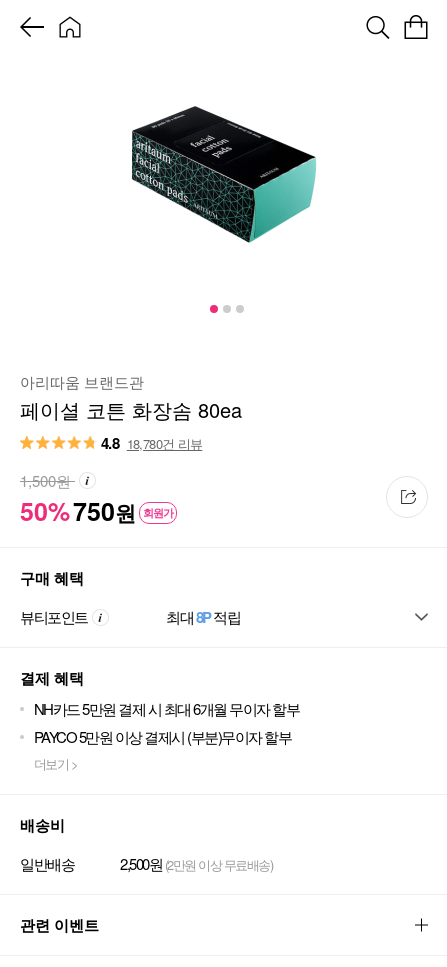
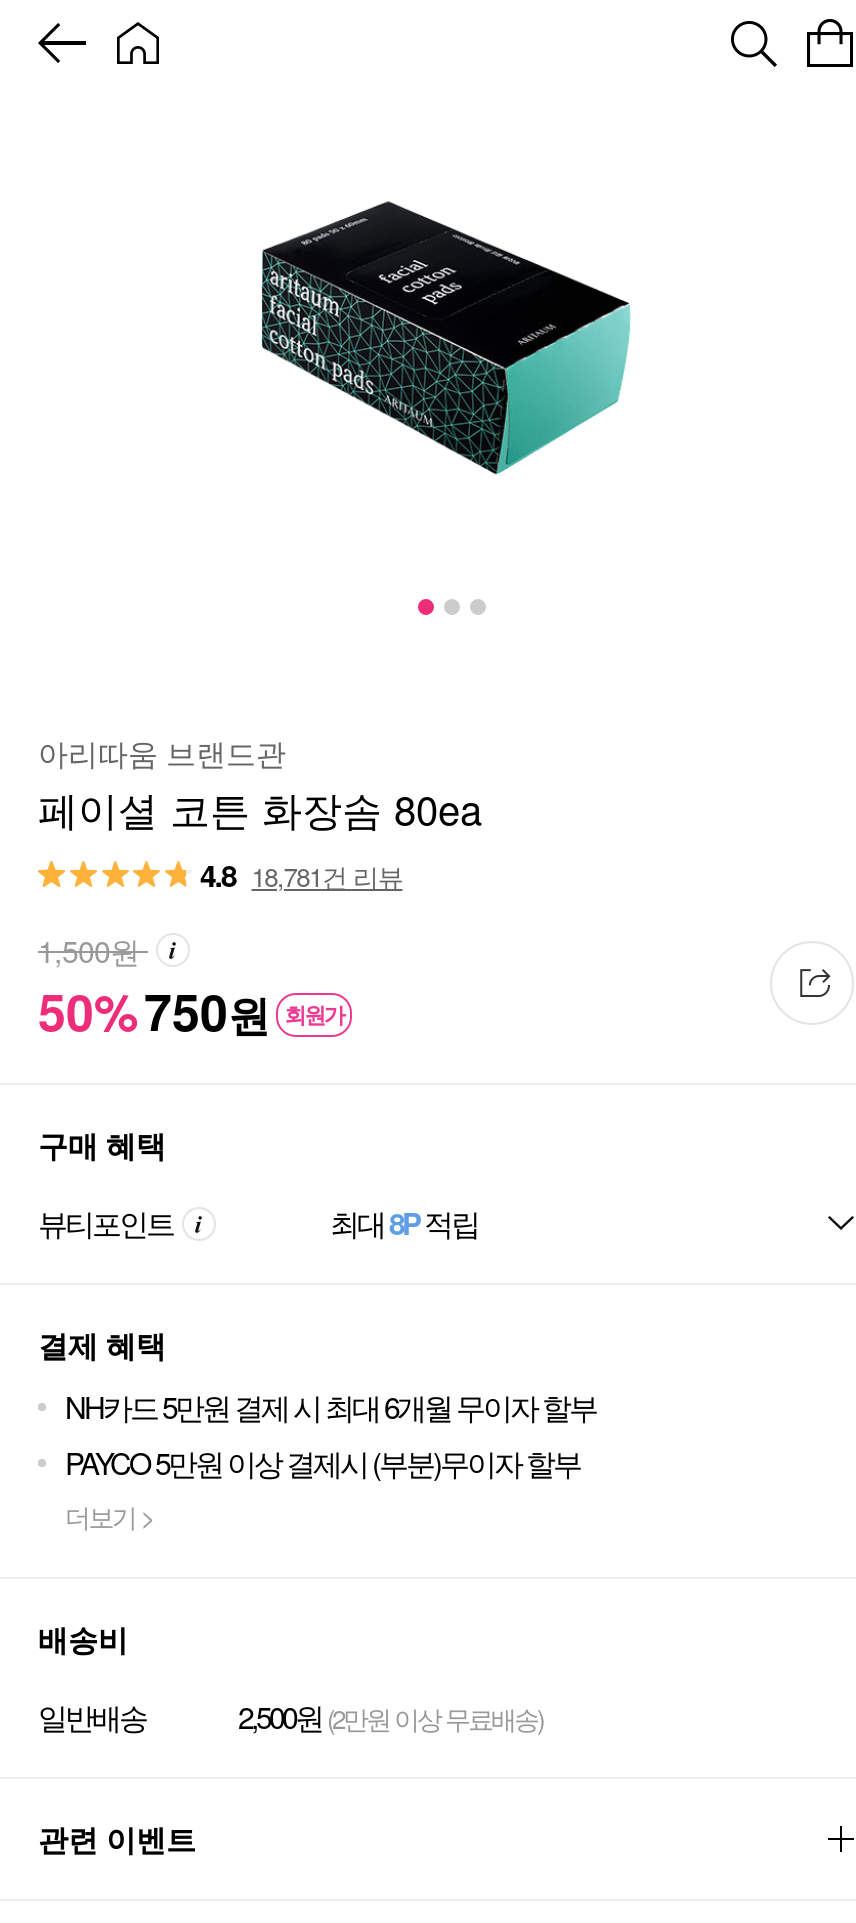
[101,432,202,454] 4.8 18,780건 리뷰 -> [200,853,402,897] 4.8 18,781건 리뷰

